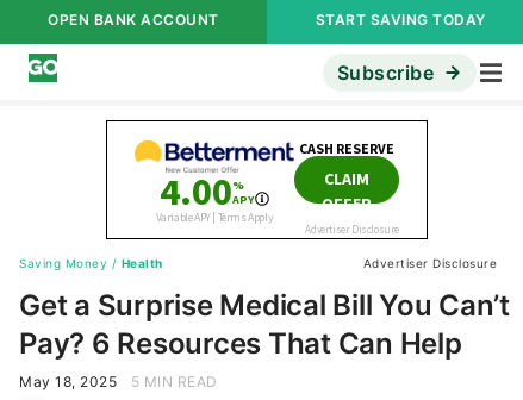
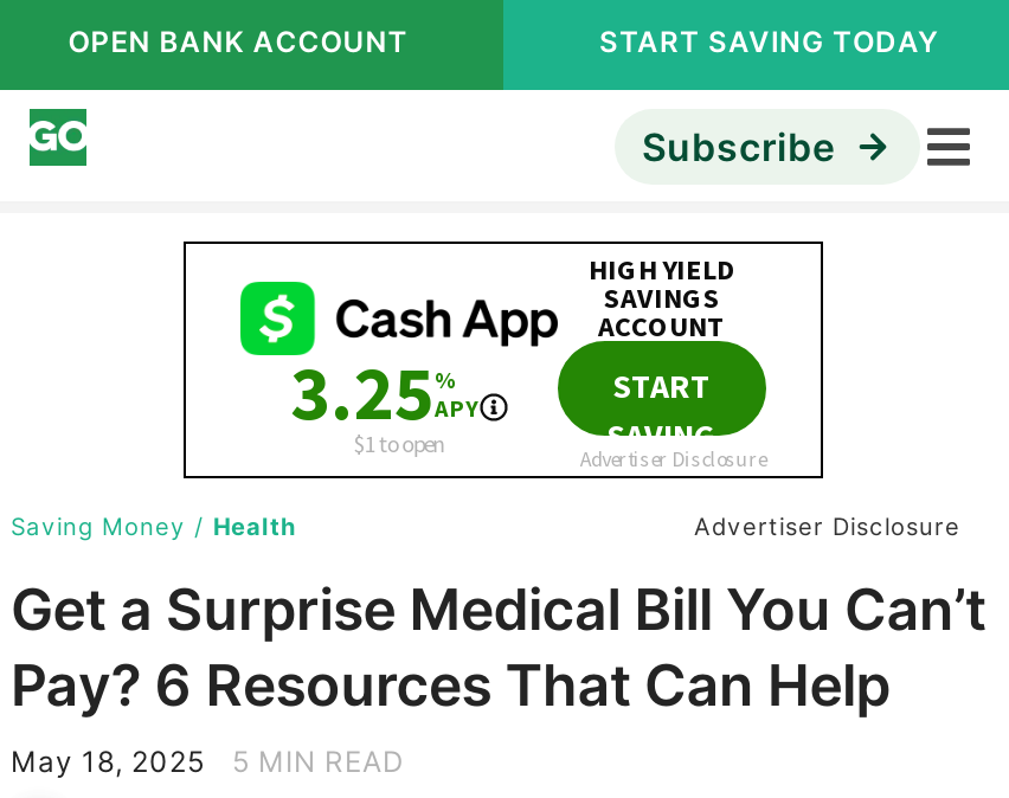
[133,130,400,224] [image] -> [238,258,769,452] [image]

